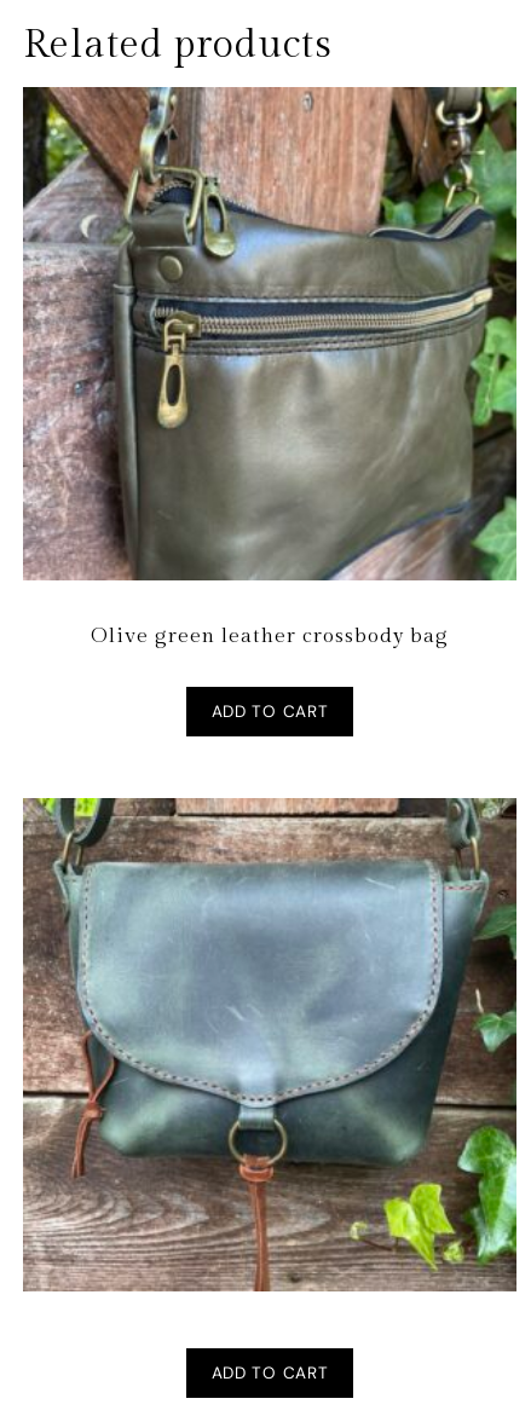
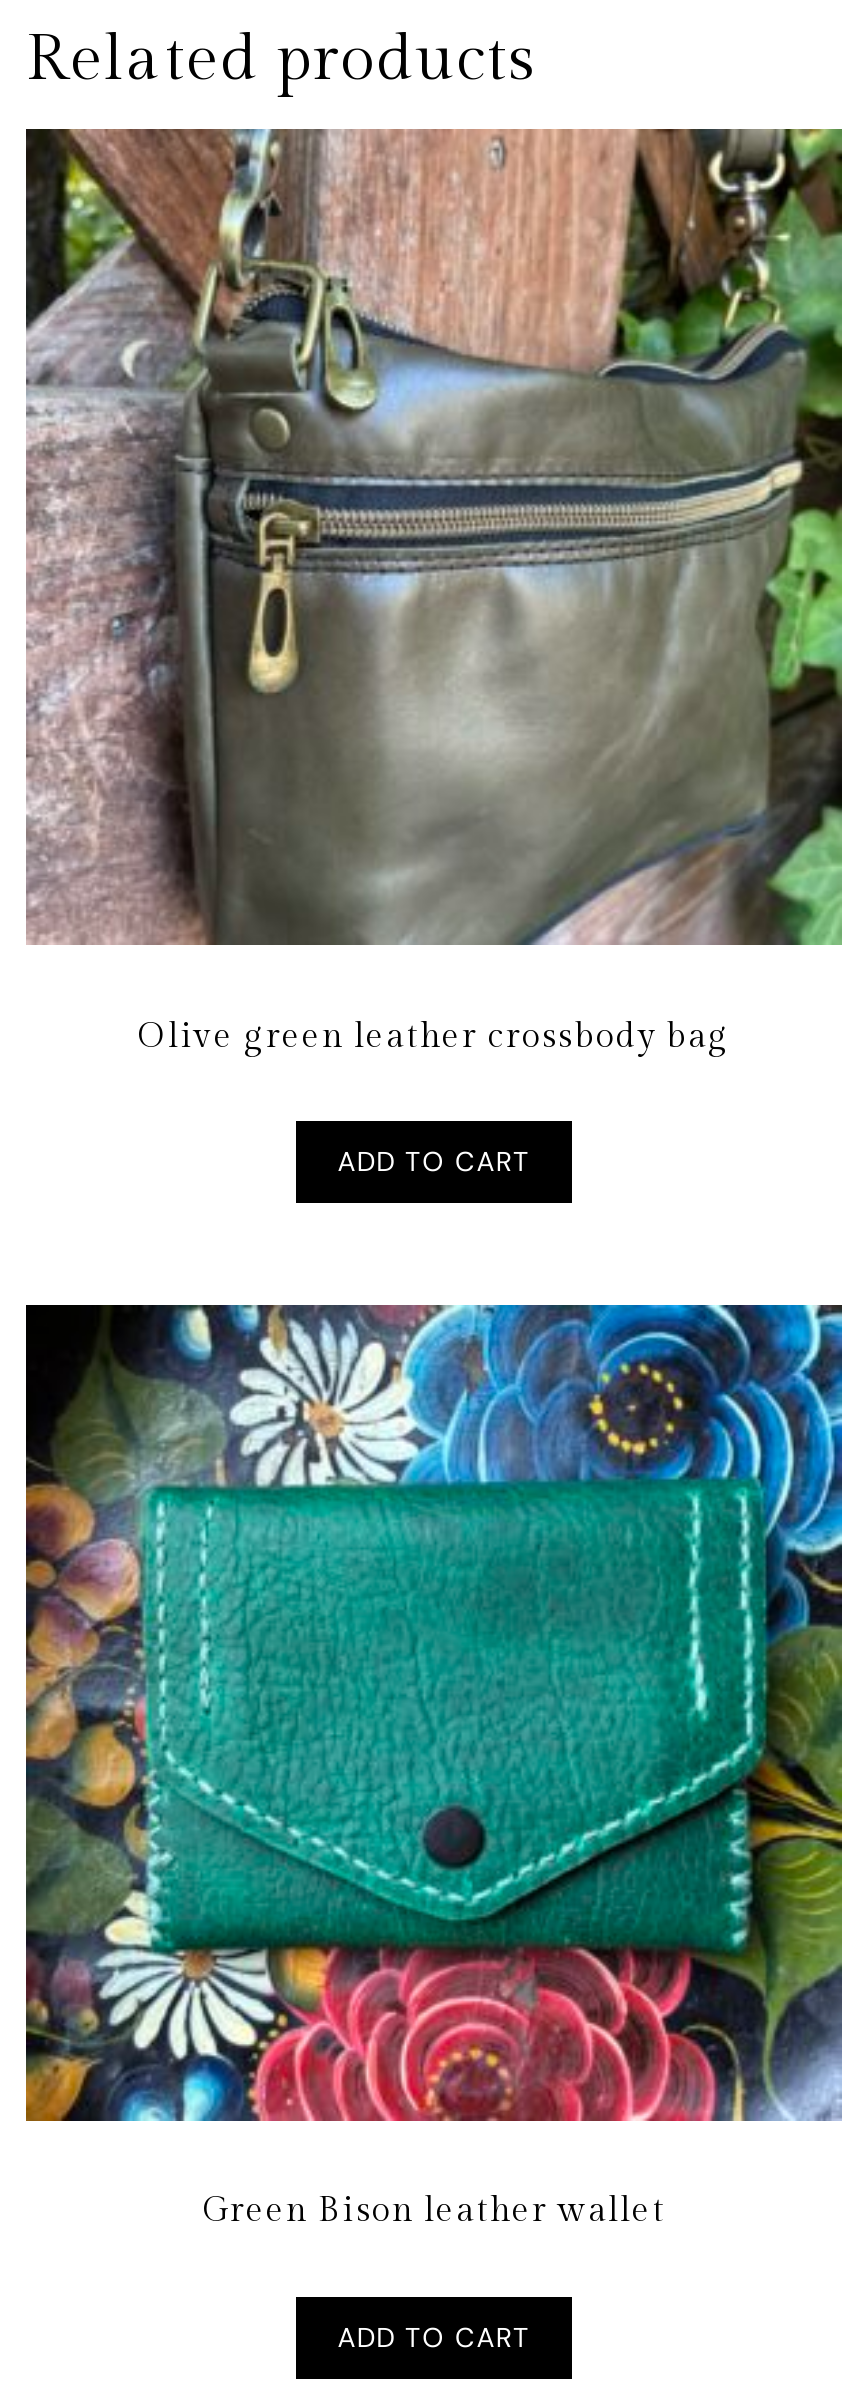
none -> [202,2192,666,2232] Green Bison leather wallet
[22,797,518,1293] [image] -> [24,1303,844,2123] [image]

